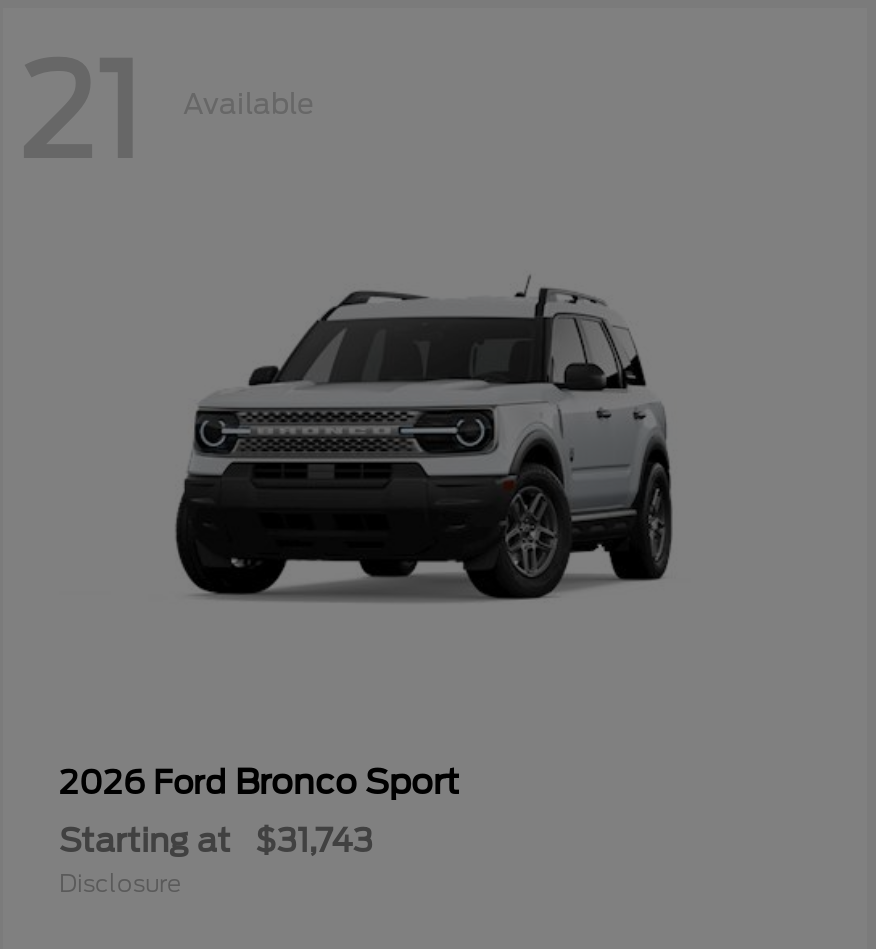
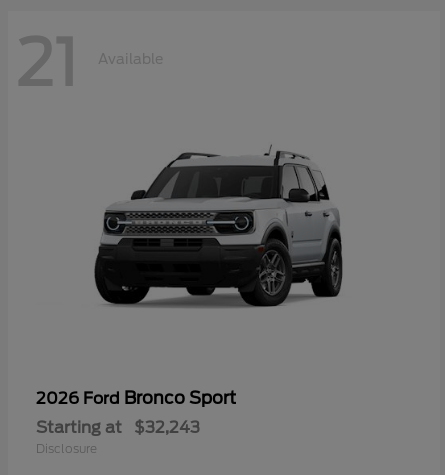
[59,821,373,859] Starting at $31,743 -> [36,418,200,437] Starting at $32,243

